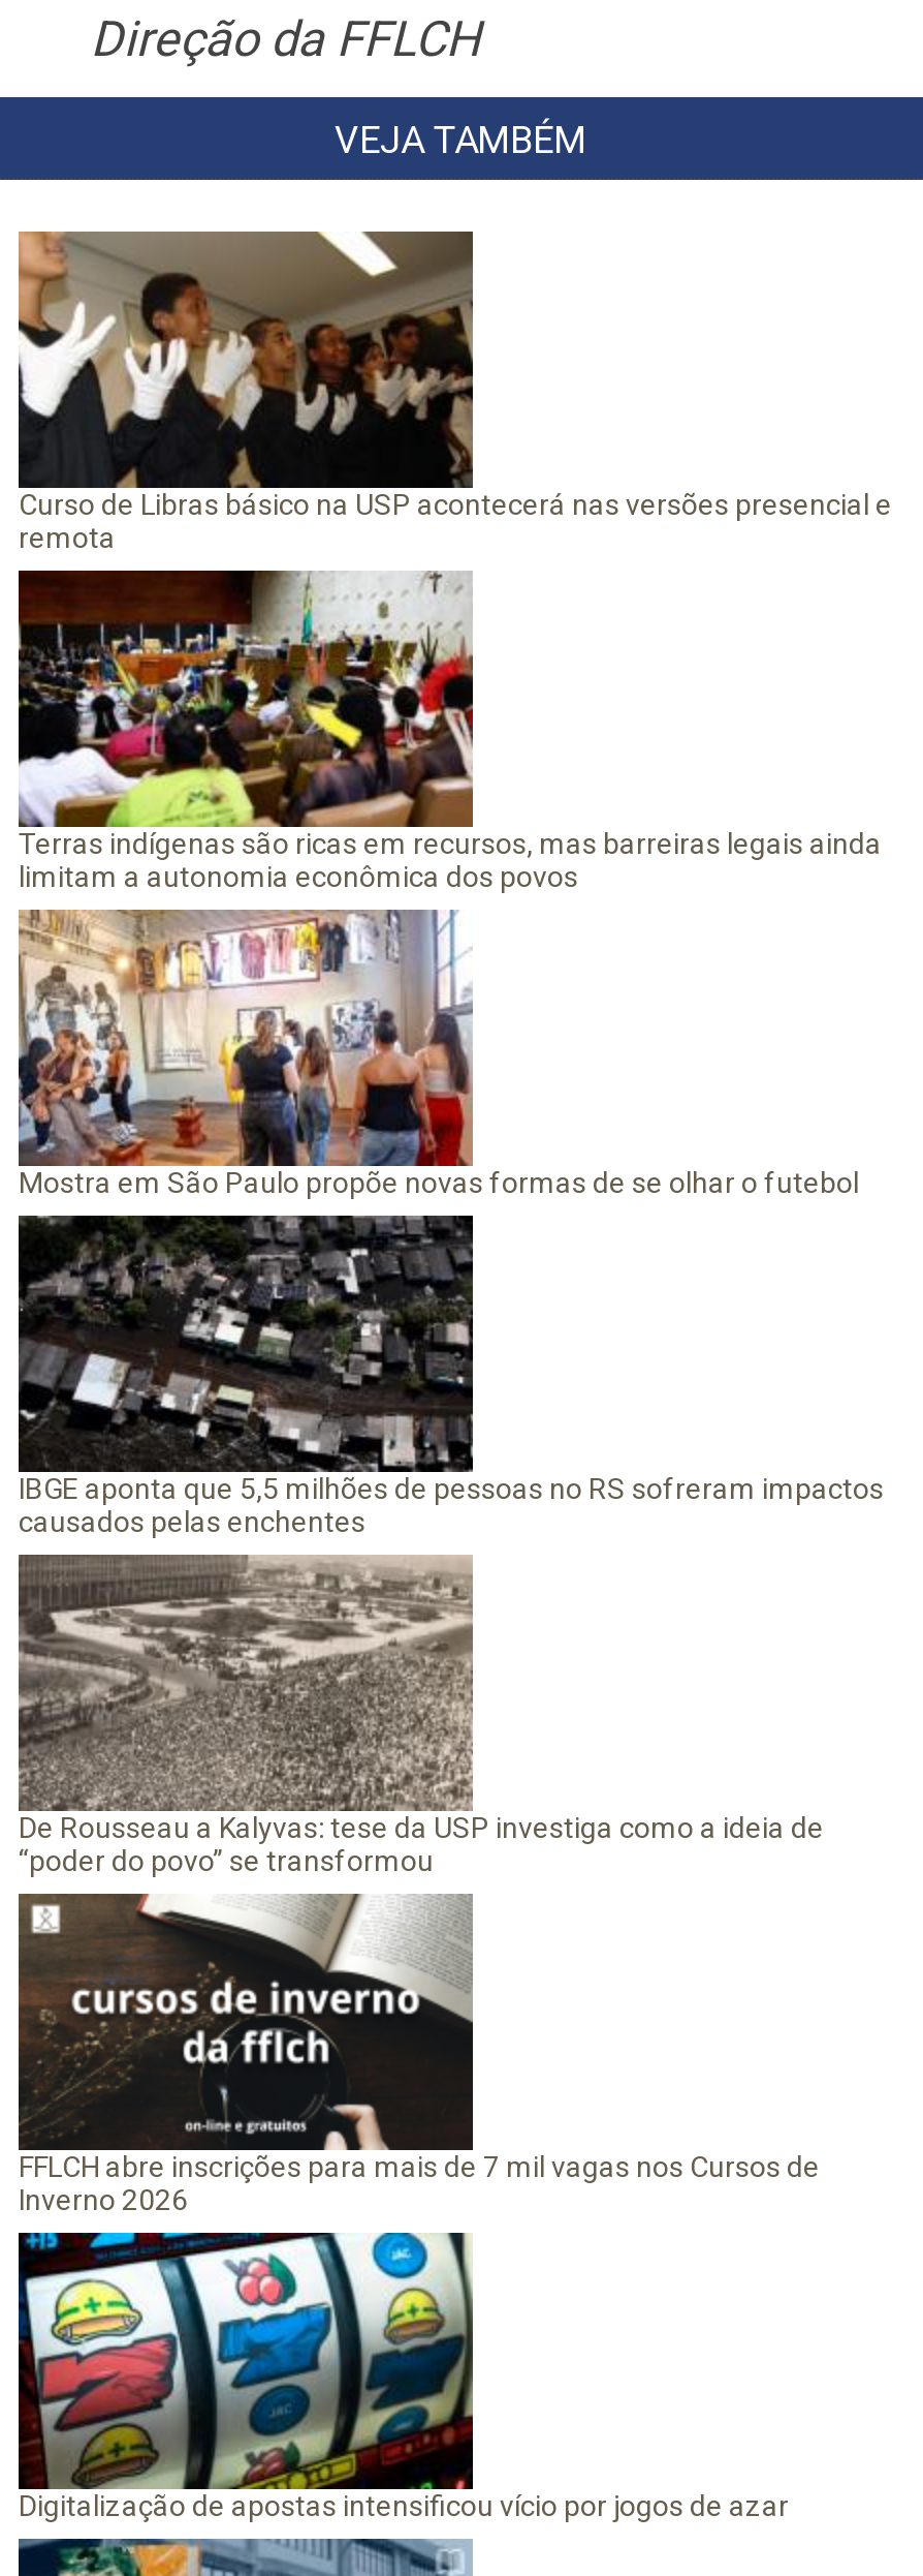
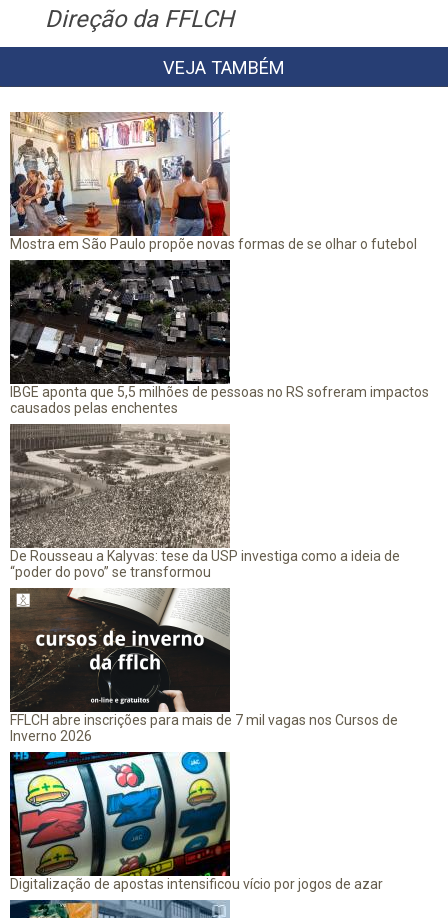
[19,229,892,554] [image] | Curso de Libras básico na USP acontecerá nas versões presencial e | remota -> none
[17,569,882,893] [image] | Terras indígenas são ricas em recursos, mas barreiras legais ainda | limitam a autonomia econômica dos povos -> none

